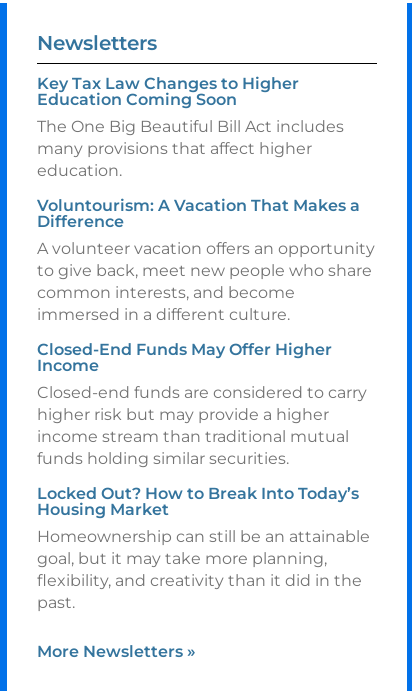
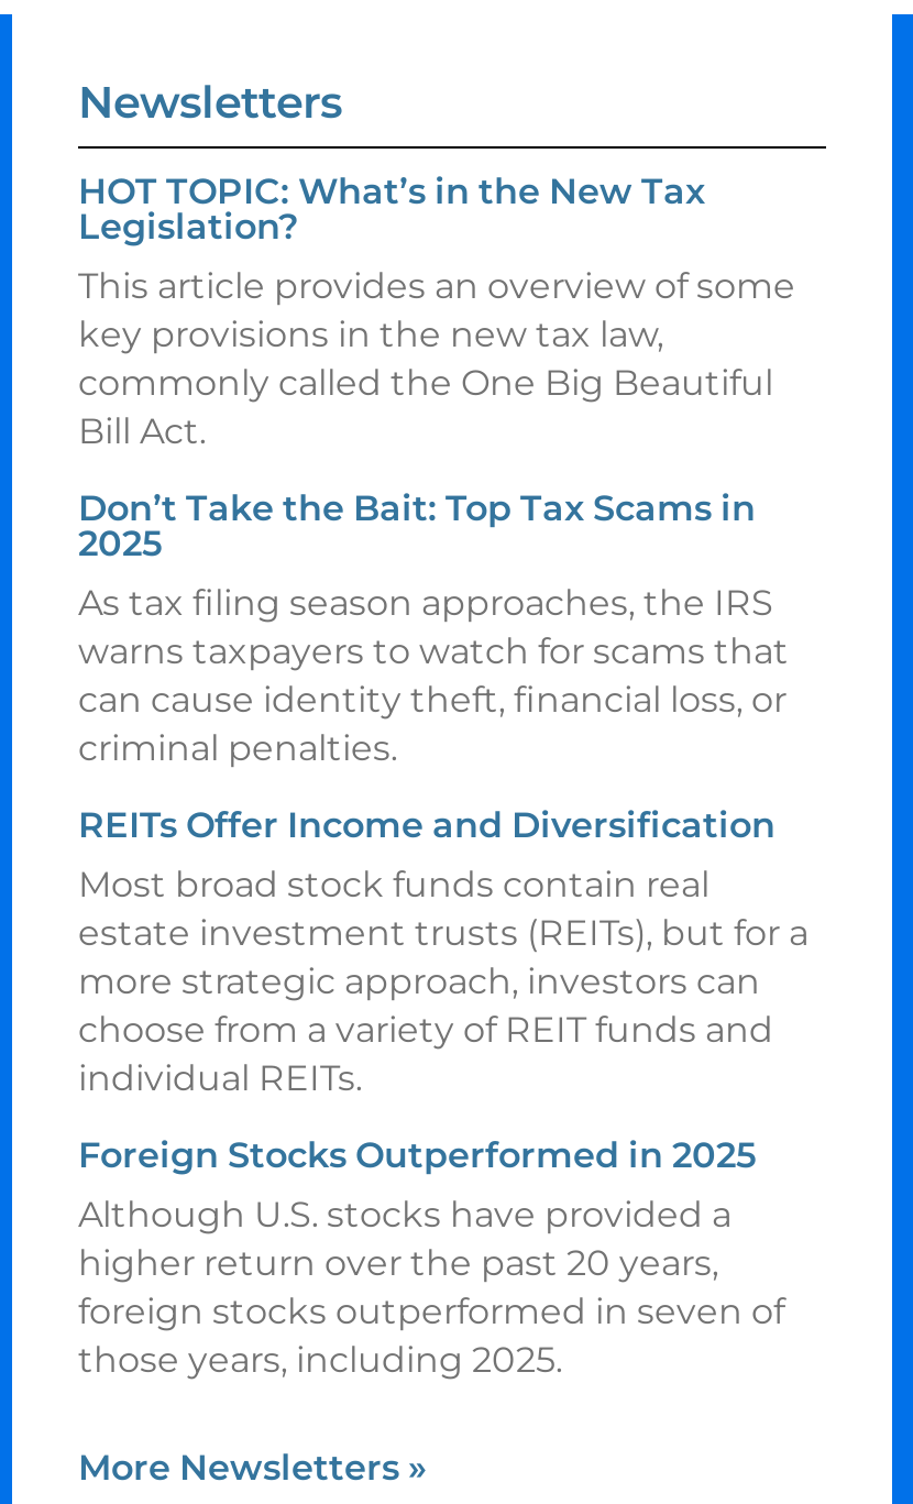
[37,74,344,180] Key Tax Law Changes to Higher | Education Coming Soon | The One Big Beautiful Bill Act includes | many provisions that affect higher | education. -> [78,171,795,452] HOT TOPIC: What’s in the New Tax | Legislation? | This article provides an overview of some | key provisions in the new tax law, | commonly called the One Big Beautiful | Bill Act.
[37,196,375,324] Voluntourism: A Vacation That Makes a | Difference | A volunteer vacation offers an opportunity | to give back, meet new people who share | common interests, and become | immersed in a different culture. -> [78,487,789,769] Don’t Take the Bait: Top Tax Scams in | 2025 | As tax filing season approaches, the IRS | warns taxpayers to watch for scams that | can cause identity theft, financial loss, or | criminal penalties.
[37,340,367,468] Closed-End Funds May Offer Higher | Income | Closed-end funds are considered to carry | higher risk but may provide a higher | income stream than traditional mutual | funds holding similar securities. -> [78,804,809,1099] REITs Offer Income and Diversification | Most broad stock funds contain real | estate investment trusts (REITs), but for a | more strategic approach, investors can | choose from a variety of REIT funds and | individual REITs.
[37,484,370,612] Locked Out? How to Break Into Today’s | Housing Market | Homeownership can still be an attainable | goal, but it may take more planning, | flexibility, and creativity than it did in the | past. -> [78,1134,784,1381] Foreign Stocks Outperformed in 2025 | Although U.S. stocks have provided a | higher return over the past 20 years, | foreign stocks outperformed in seven of | those years, including 2025.

